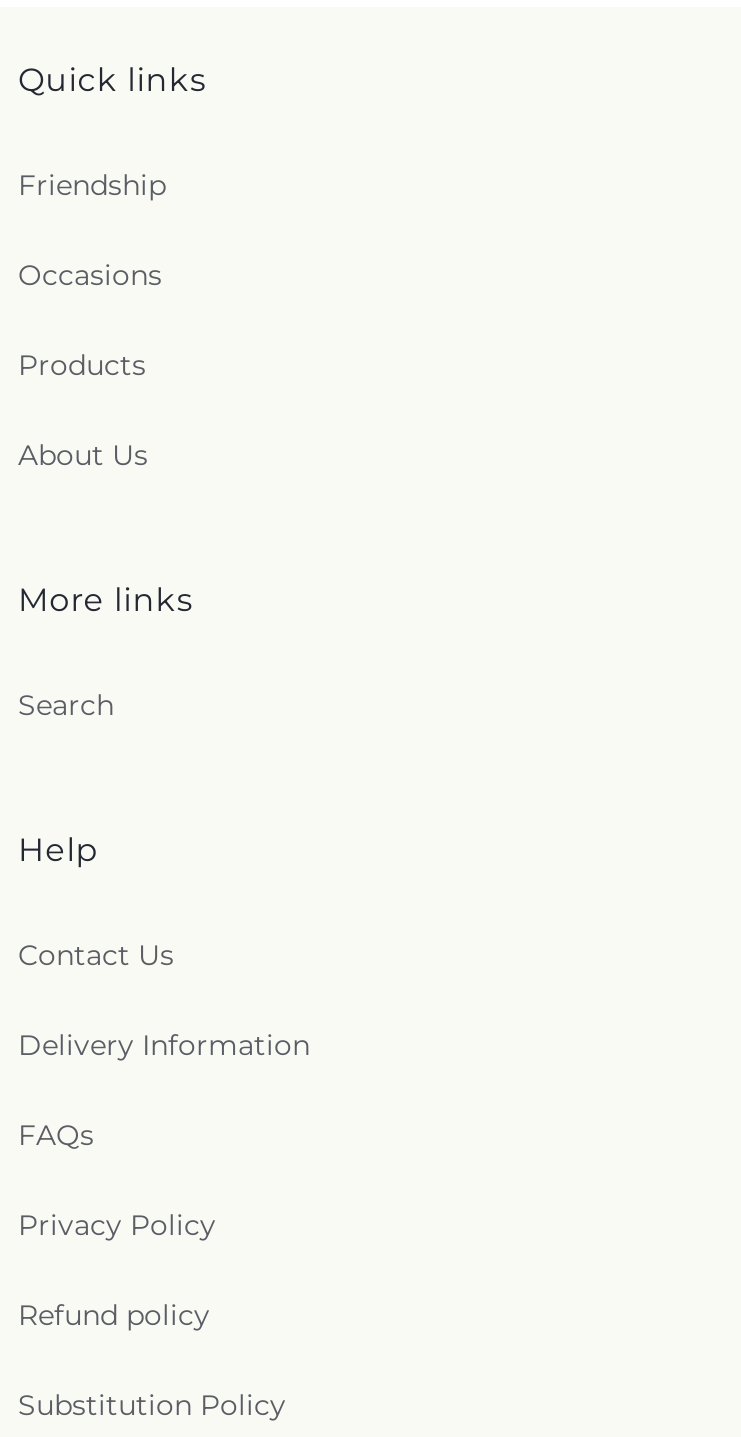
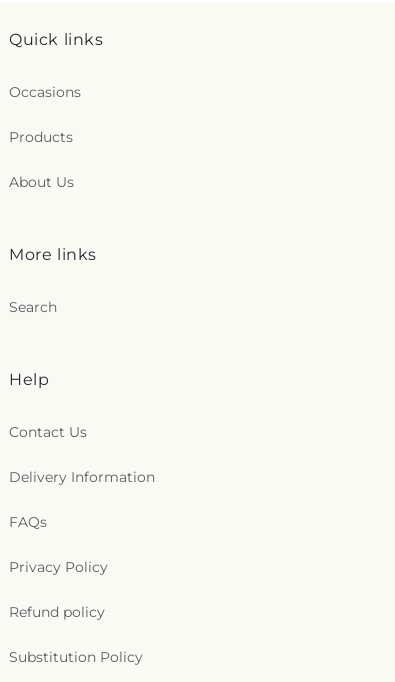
[18,167,166,203] Friendship -> none

